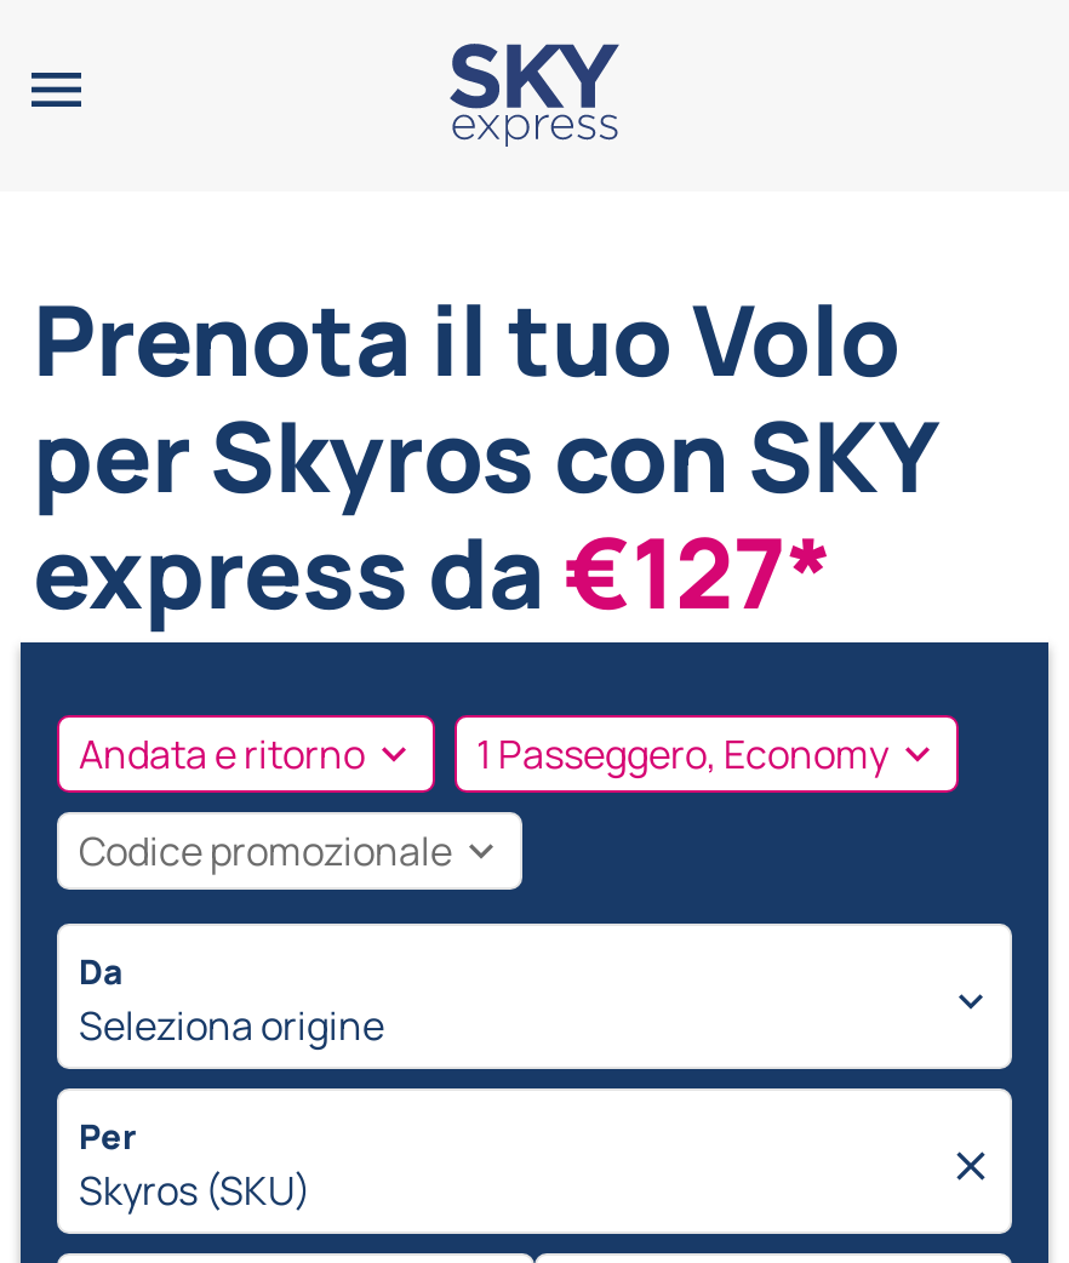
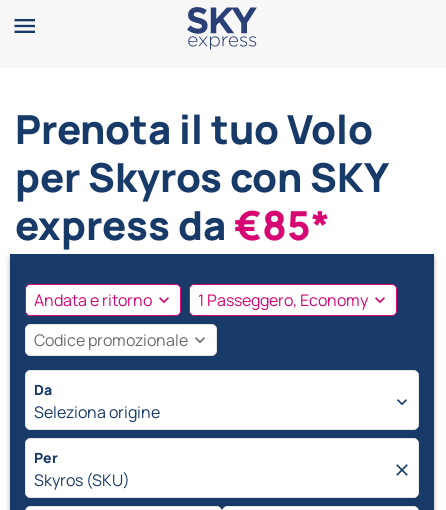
[33,504,833,638] express da €127* -> [15,197,330,252] express da €85*

